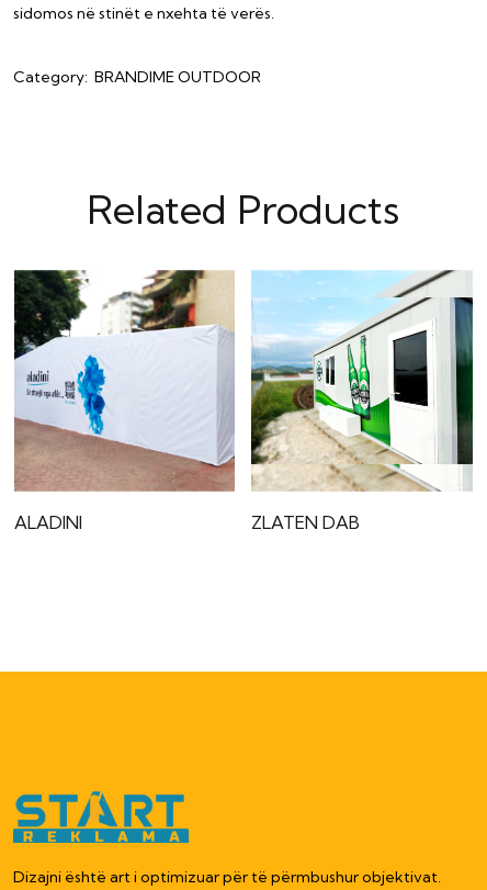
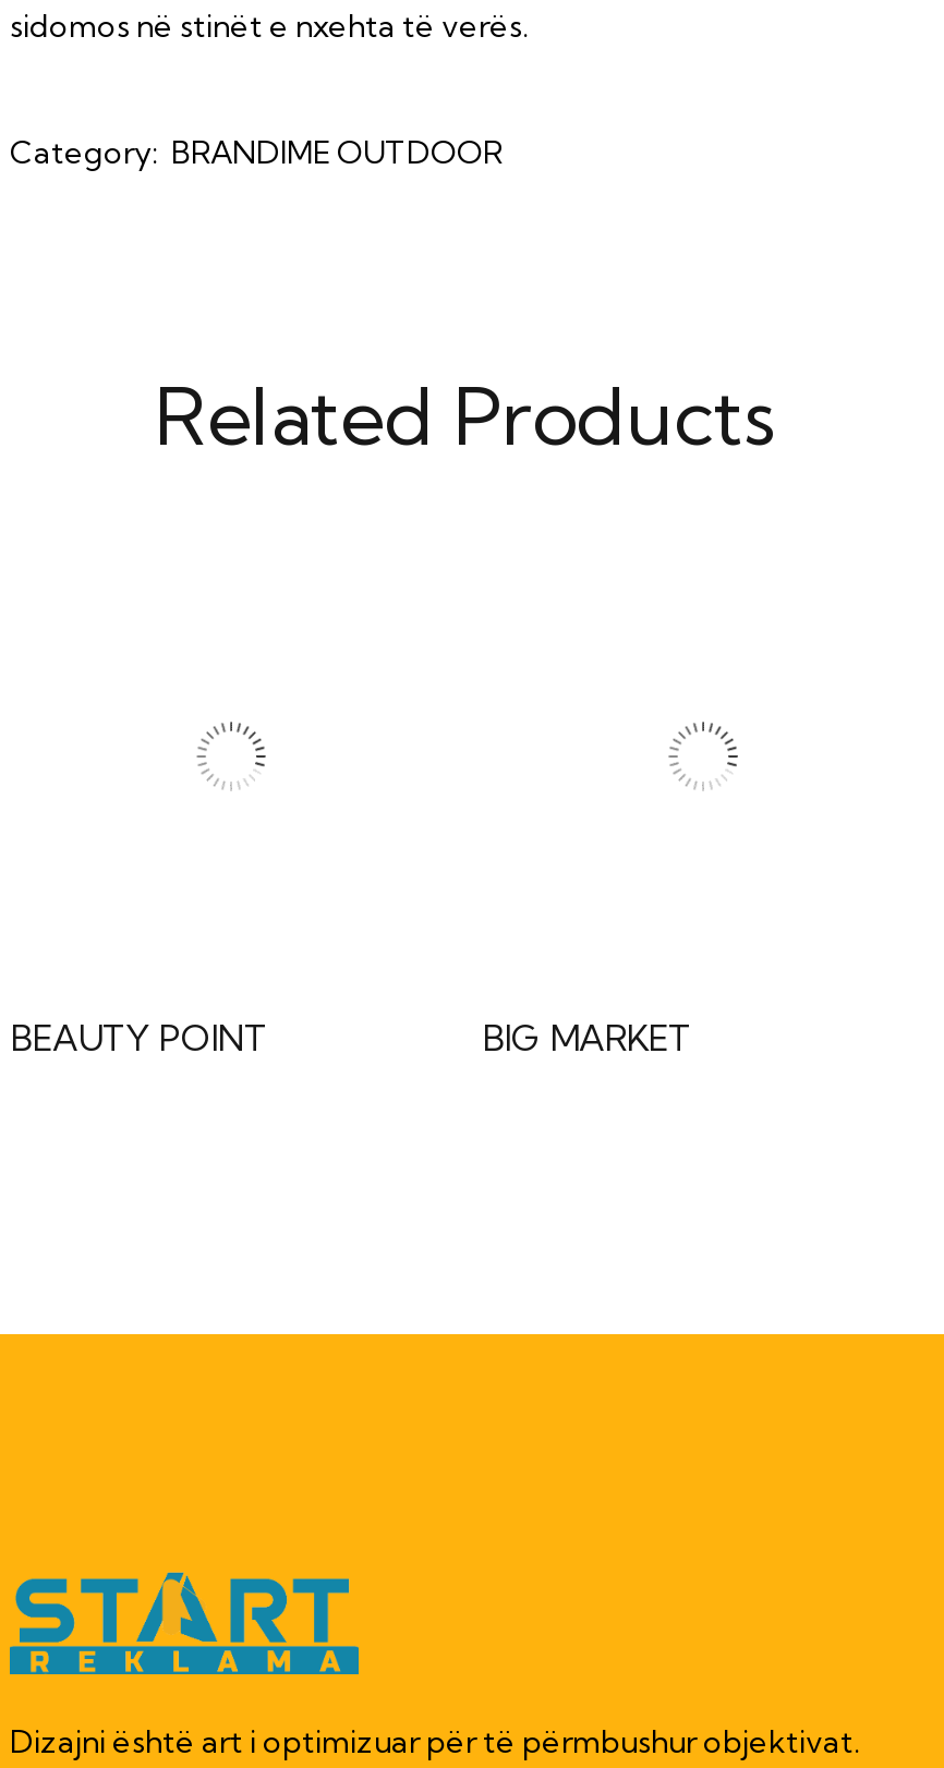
[13,269,236,493] [image] -> none
[250,269,474,493] [image] -> none
[14,511,360,533] ALADINI | ZLATEN DAB -> [11,1015,692,1059] BEAUTY POINT | BIG MARKET

